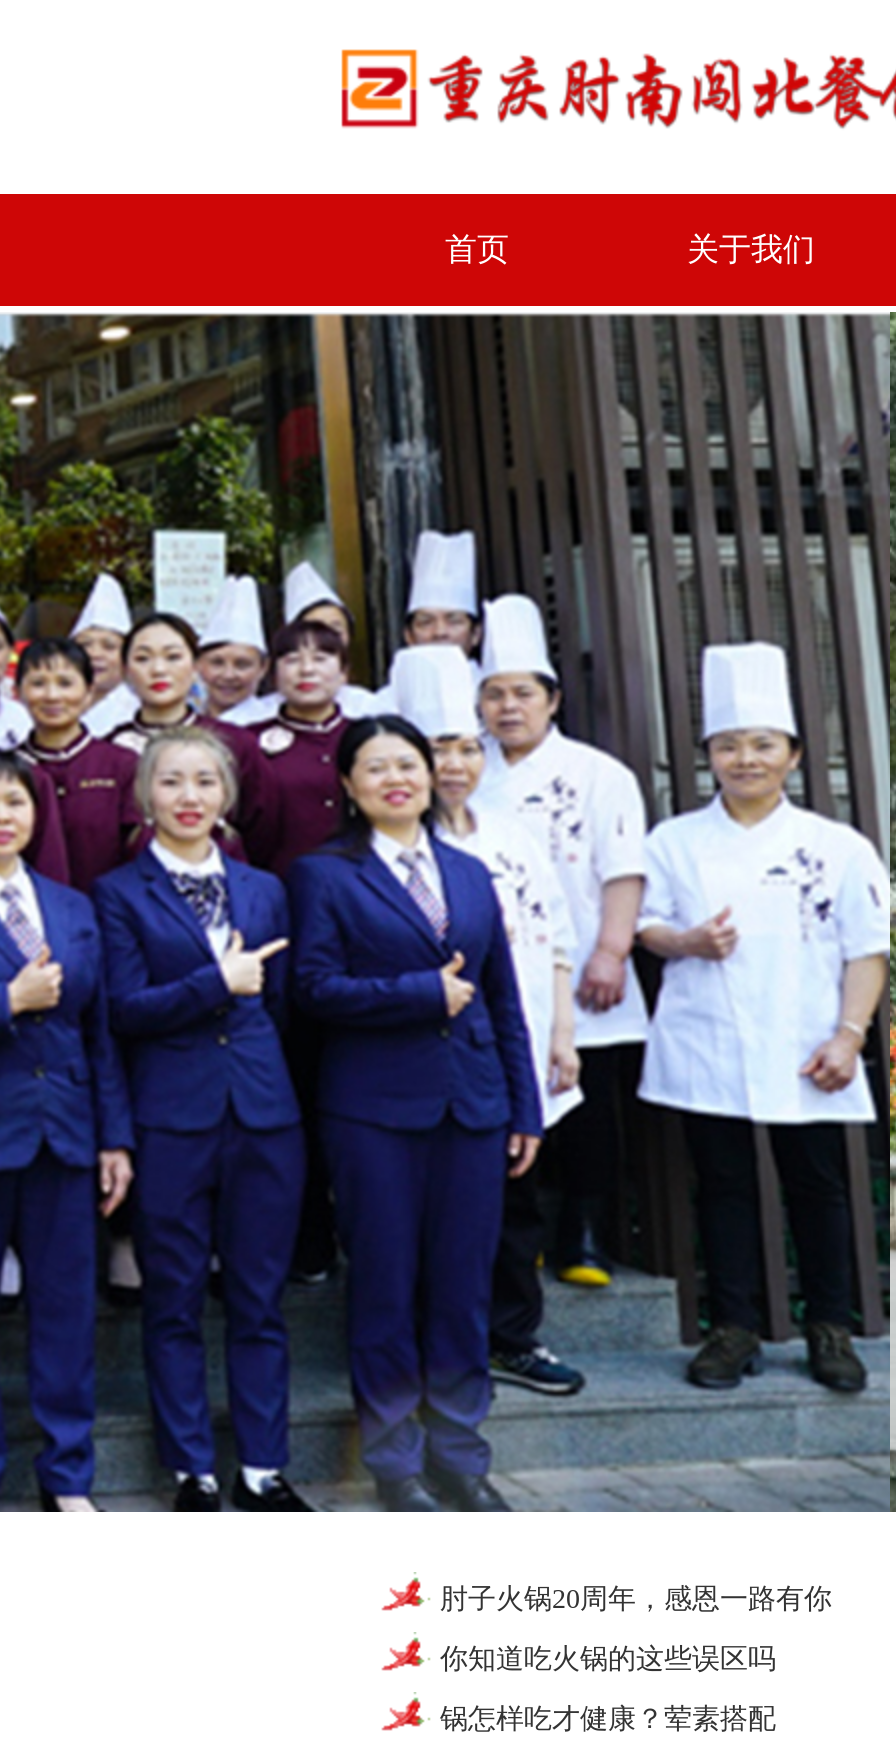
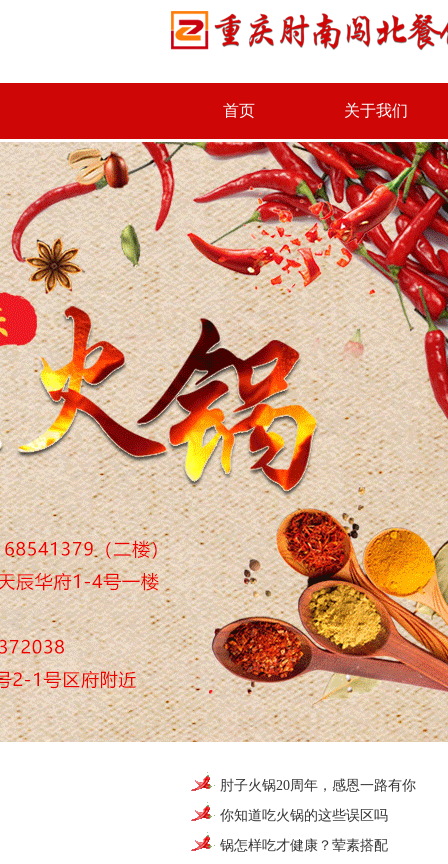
[6,312,890,1514] [image] -> [3,141,445,743] [image]

